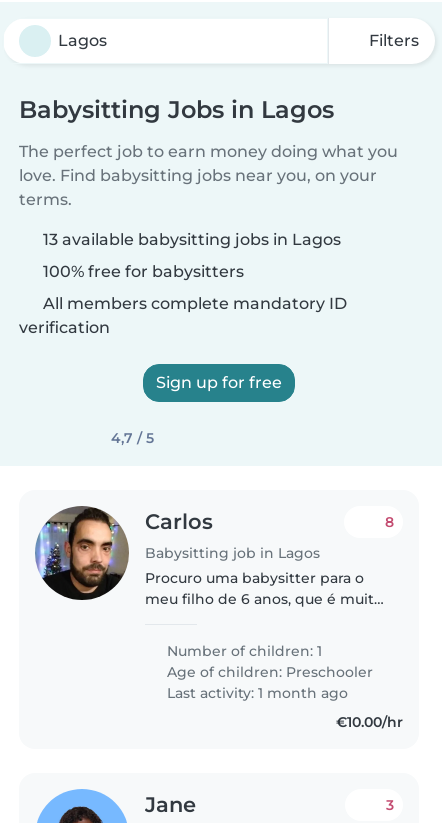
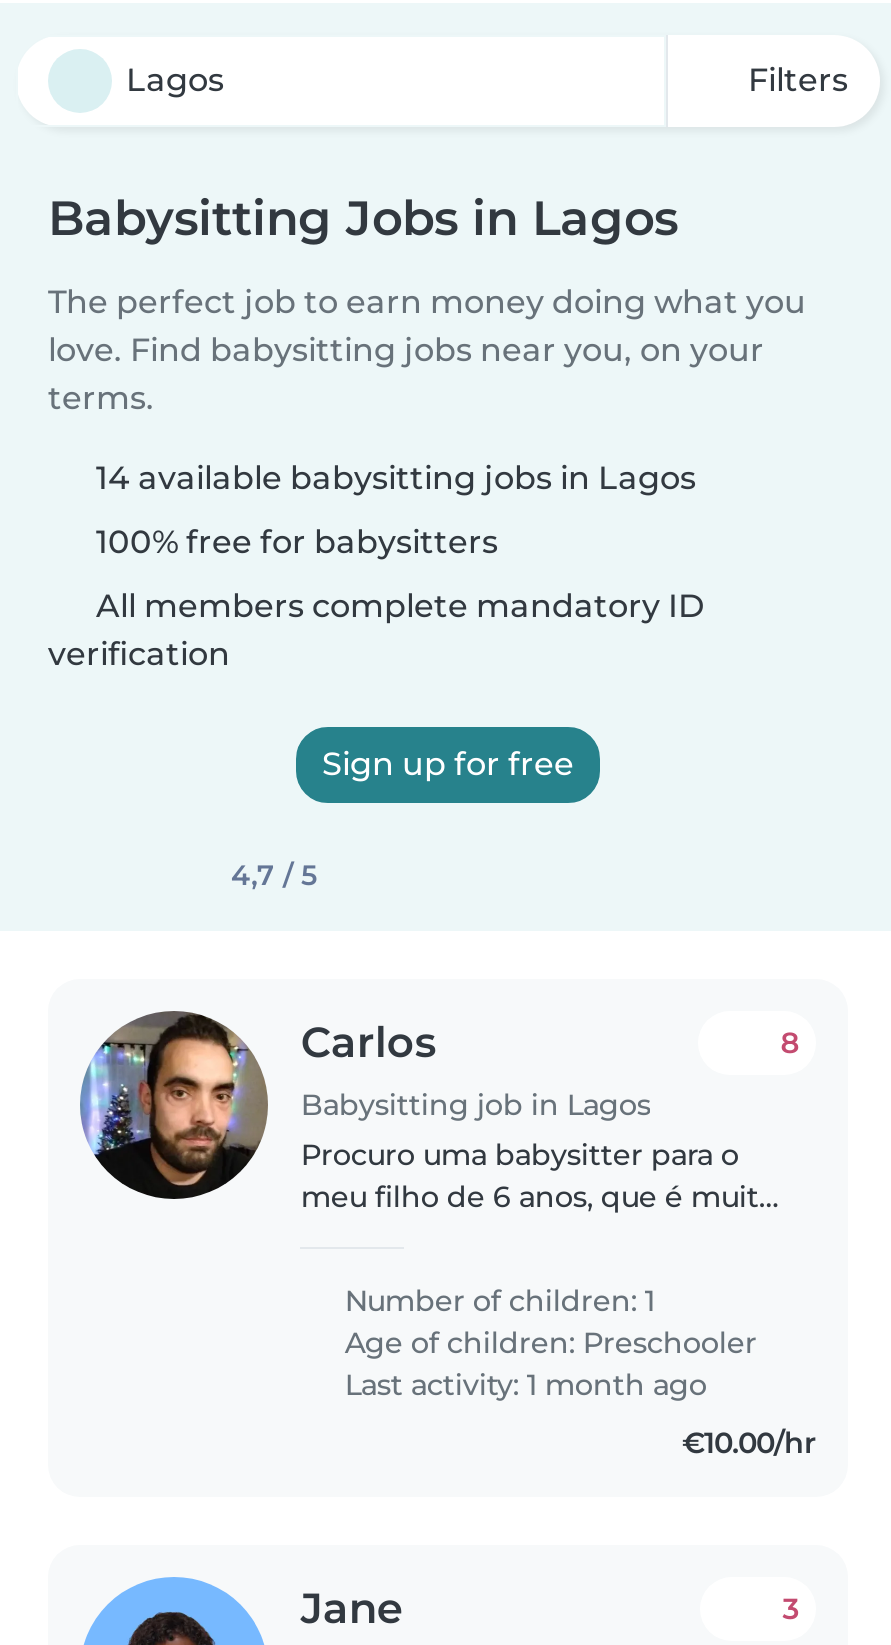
[43,230,341,249] 13 available babysitting jobs in Lagos -> [96,459,696,497] 14 available babysitting jobs in Lagos

